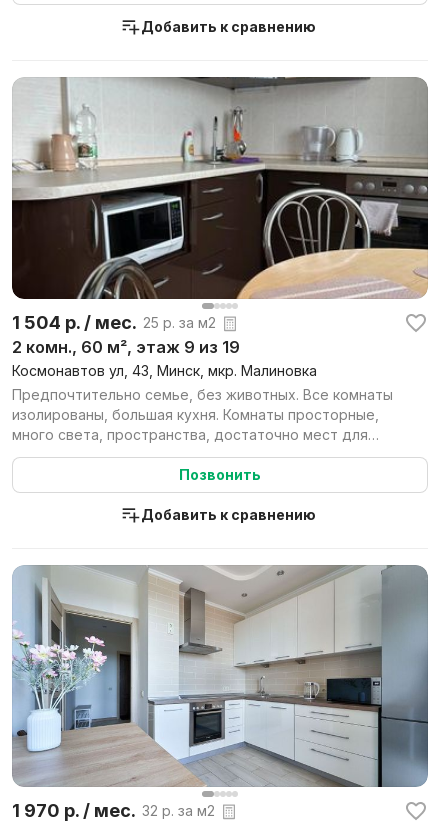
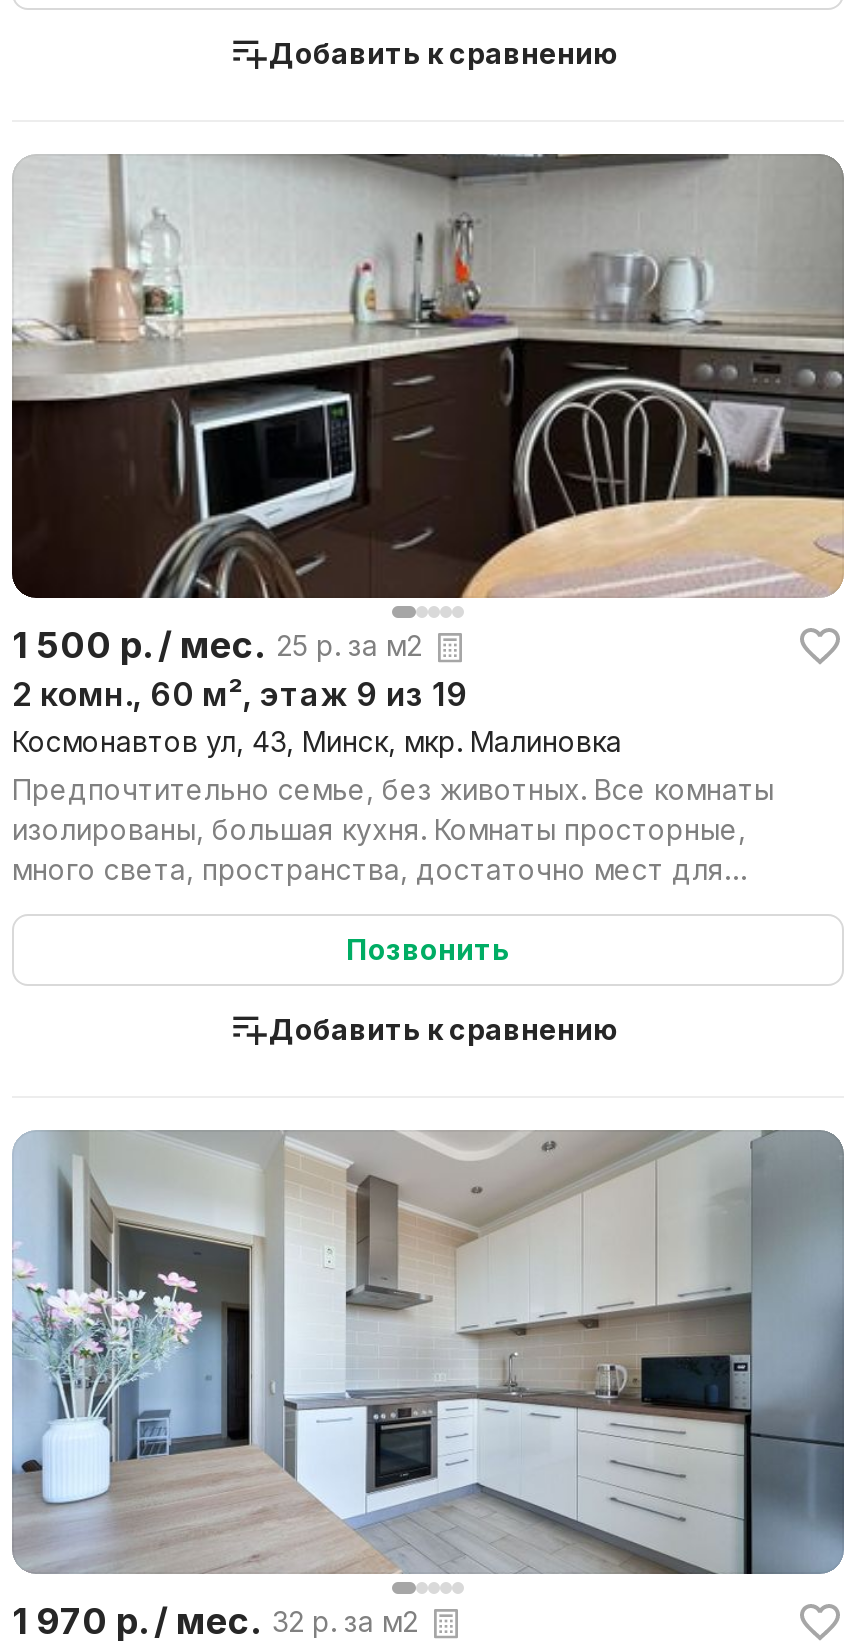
[12,312,216,333] 1 504 р. / мес. 25 р. за м2 -> [12,624,422,666] 1 500 р. / мес. 25 р. за м2

